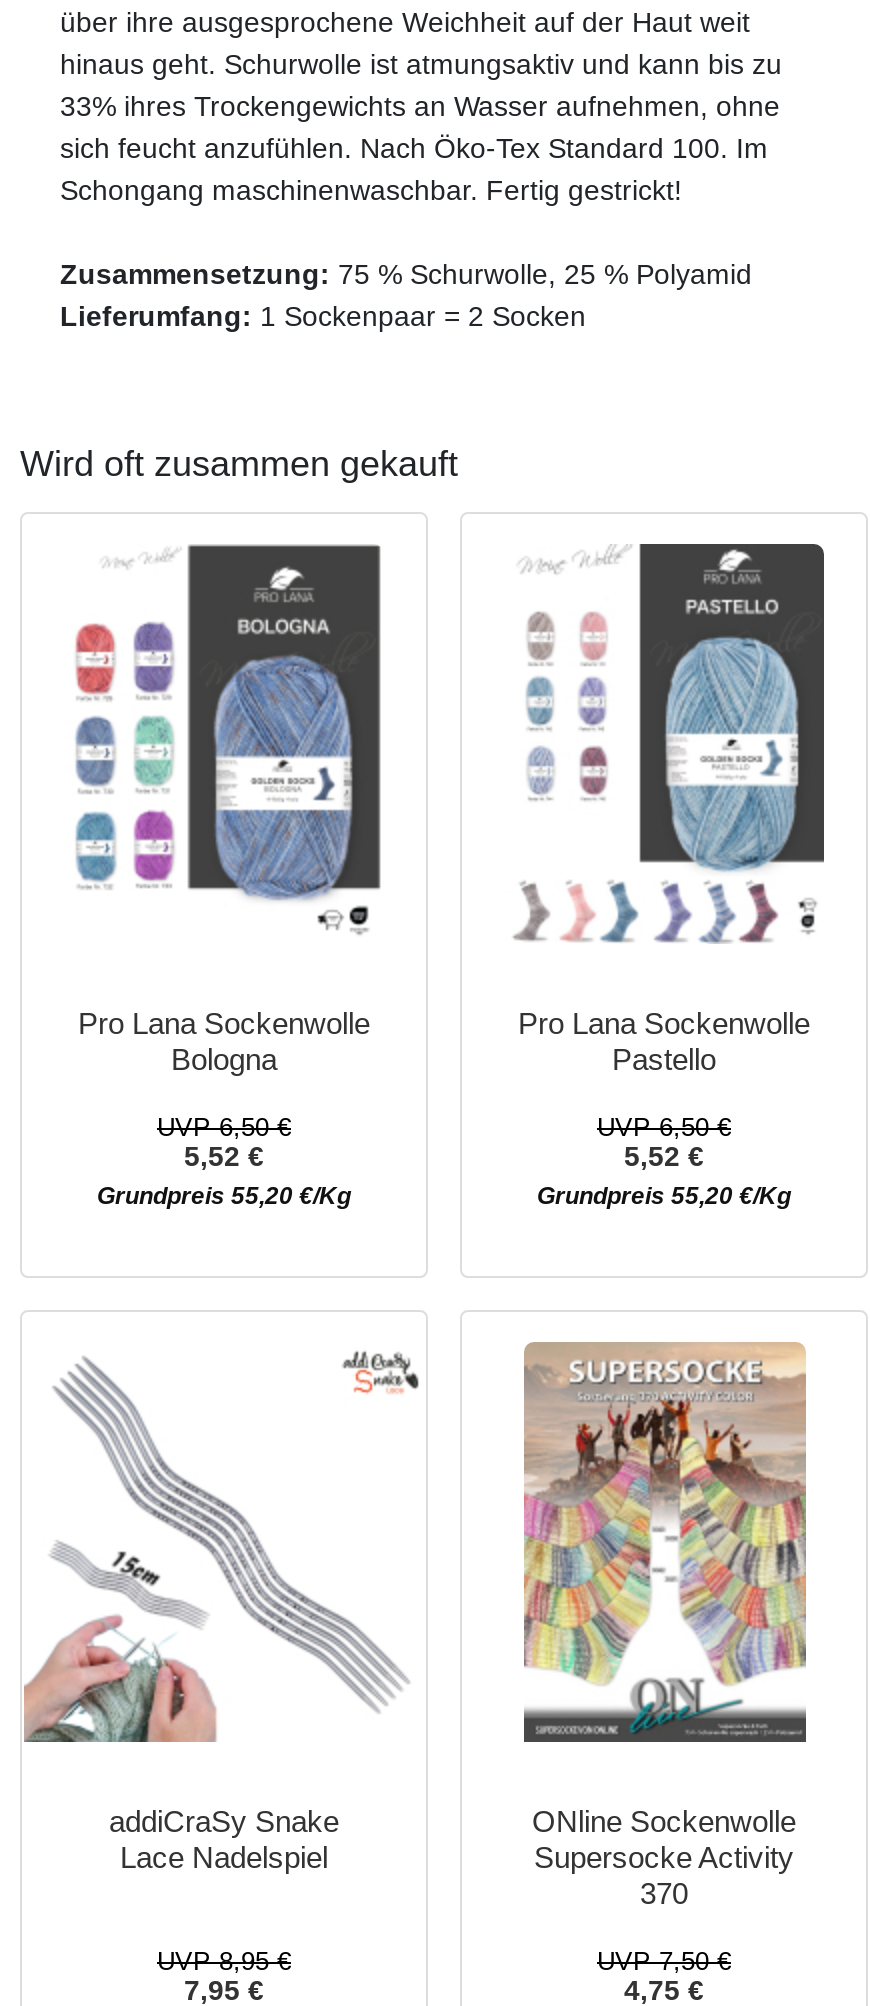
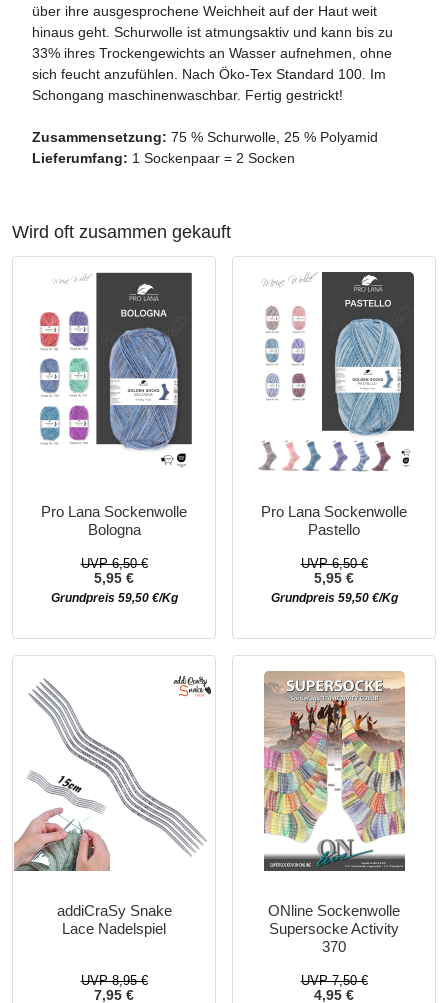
[184,1140,264,1172] 5,52 € -> [94,570,134,586] 5,95 €
[624,1140,704,1172] 5,52 € -> [314,570,354,586] 5,95 €
[97,1182,351,1210] Grundpreis 55,20 €/Kg -> [50,591,177,605] Grundpreis 59,50 €/Kg
[537,1182,791,1210] Grundpreis 55,20 €/Kg -> [270,591,397,605] Grundpreis 59,50 €/Kg
[624,1974,704,2006] 4,75 € -> [314,987,354,1003] 4,95 €

